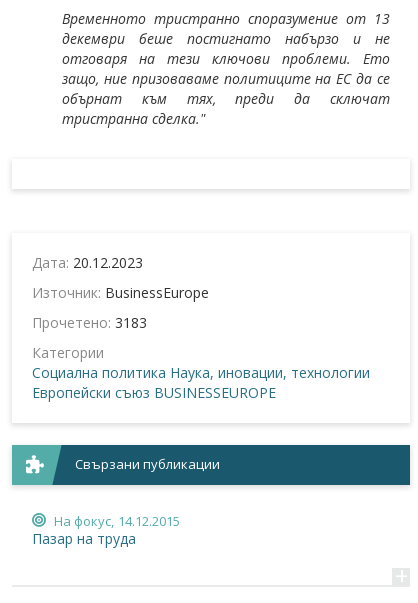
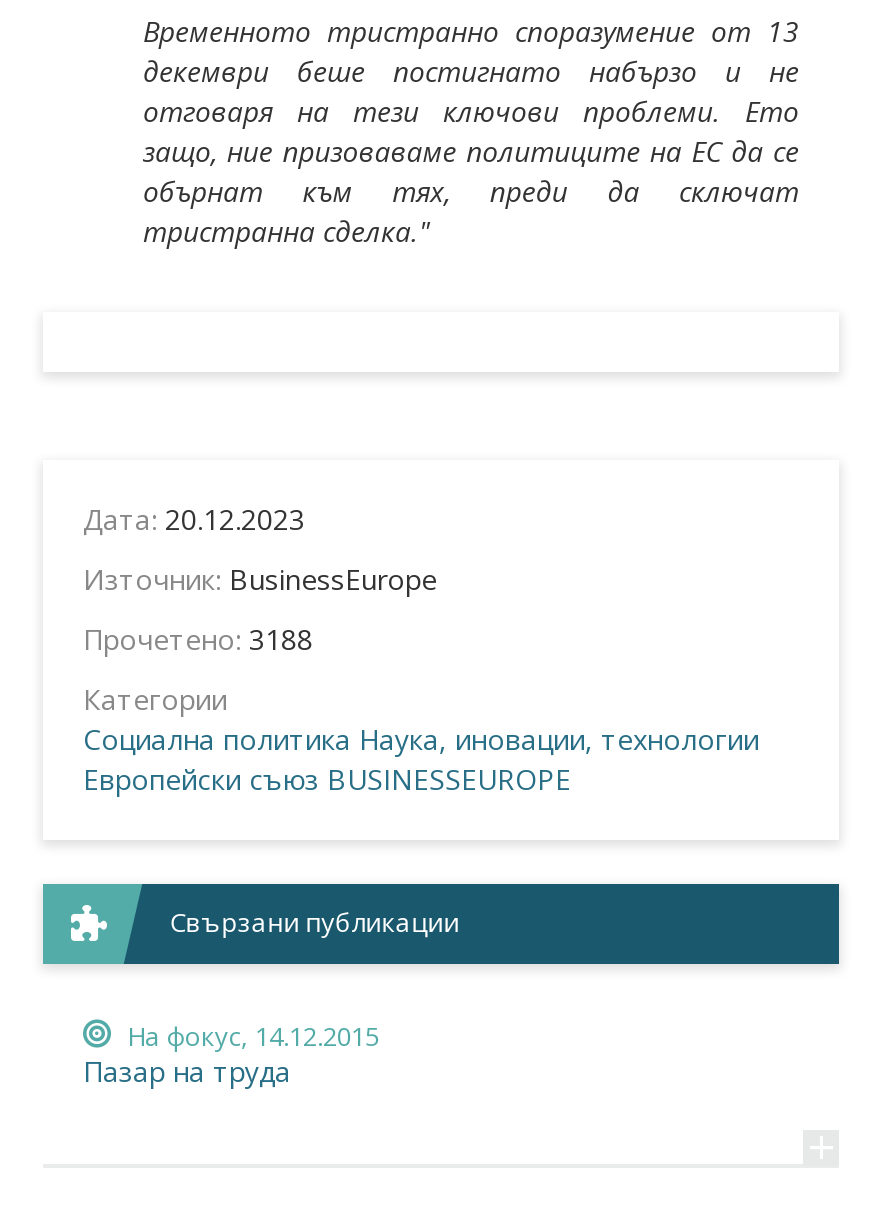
[32,313,147,332] Прочетено: 3183 -> [83,619,313,657] Прочетено: 3188

